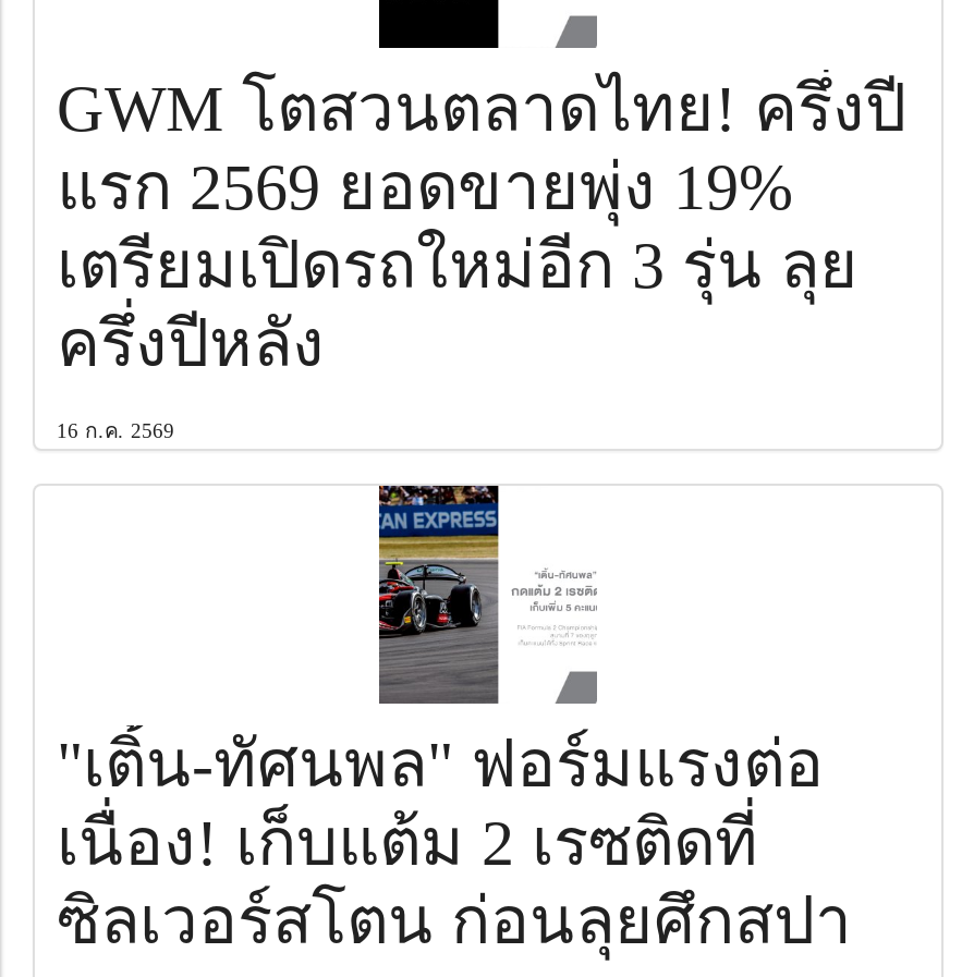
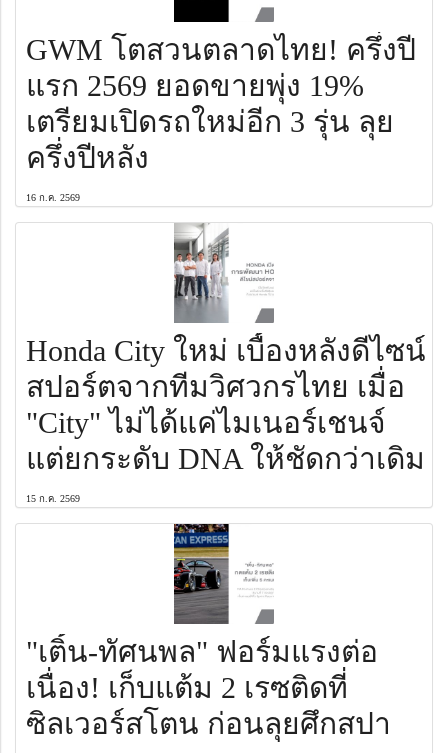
none -> [26,223,426,504] [image] | Honda City ใหม่ เบื้องหลังดีไซน์ | สปอร์ตจากทีมวิศวกรไทย เมื่อ | "City" ไม่ได้แค่ไมเนอร์เชนจ์ | แต่ยกระดับ DNA ให้ชัดกว่าเดิม | 15 ก.ค. 2569

